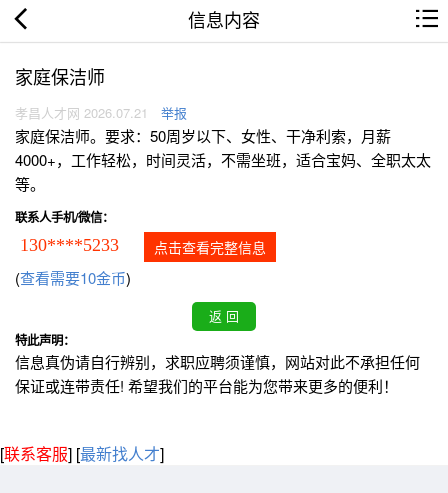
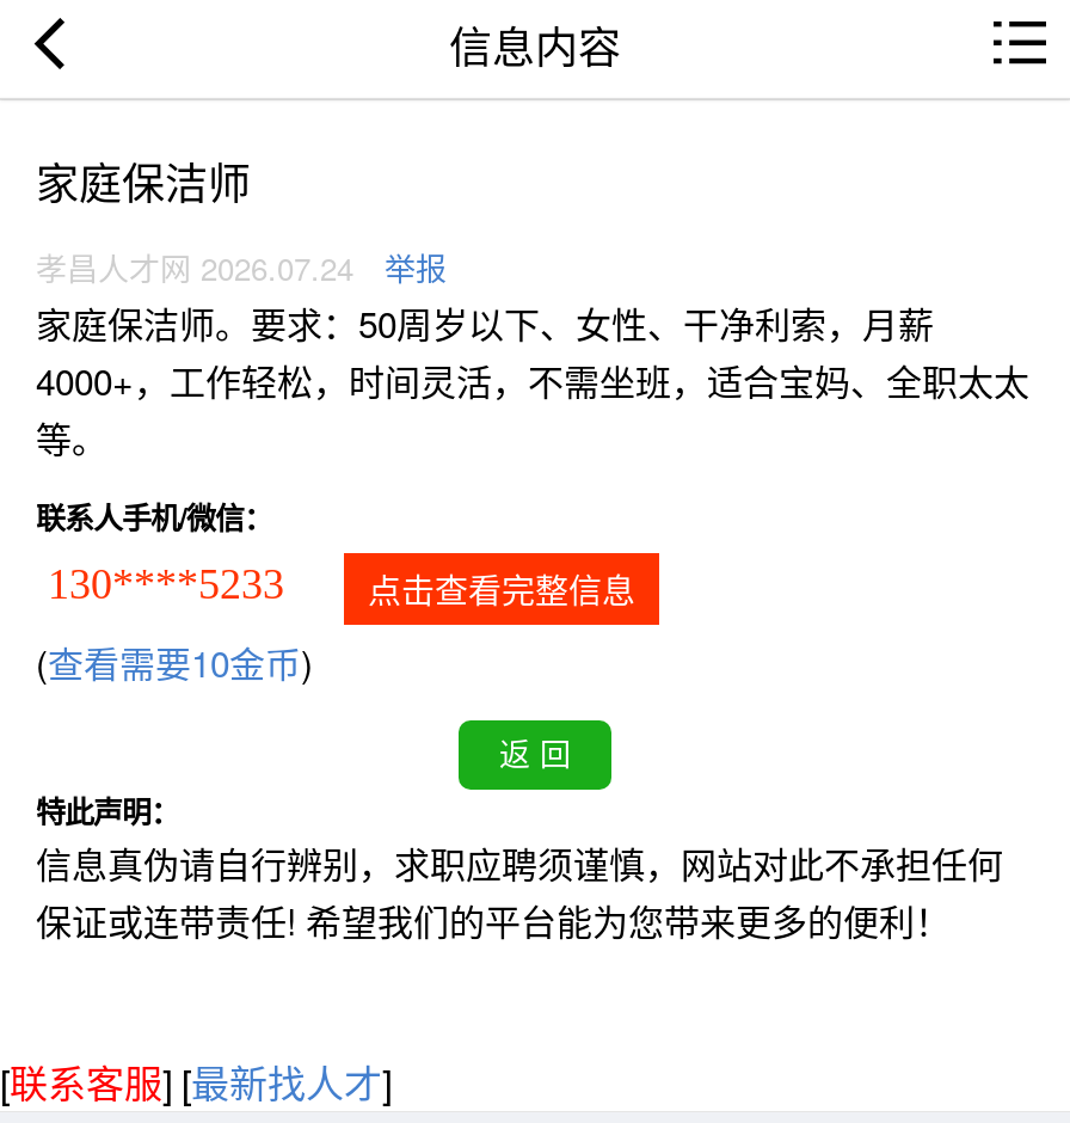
[15,103,187,122] 孝昌人才网 2026.07.21 举报 -> [36,245,447,291] 孝昌人才网 2026.07.24 举报

